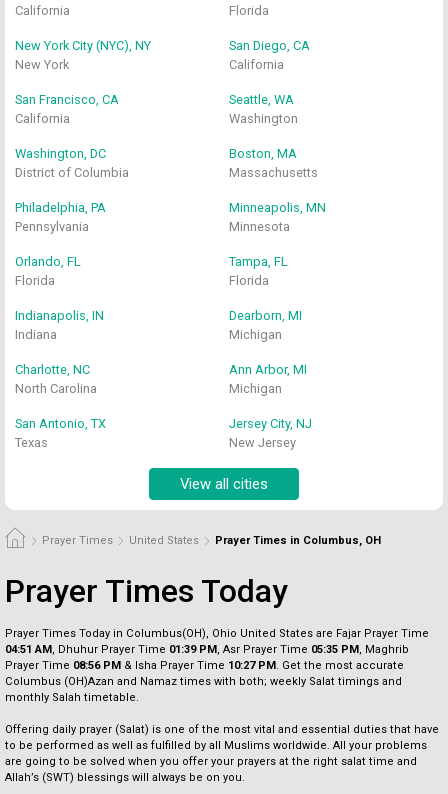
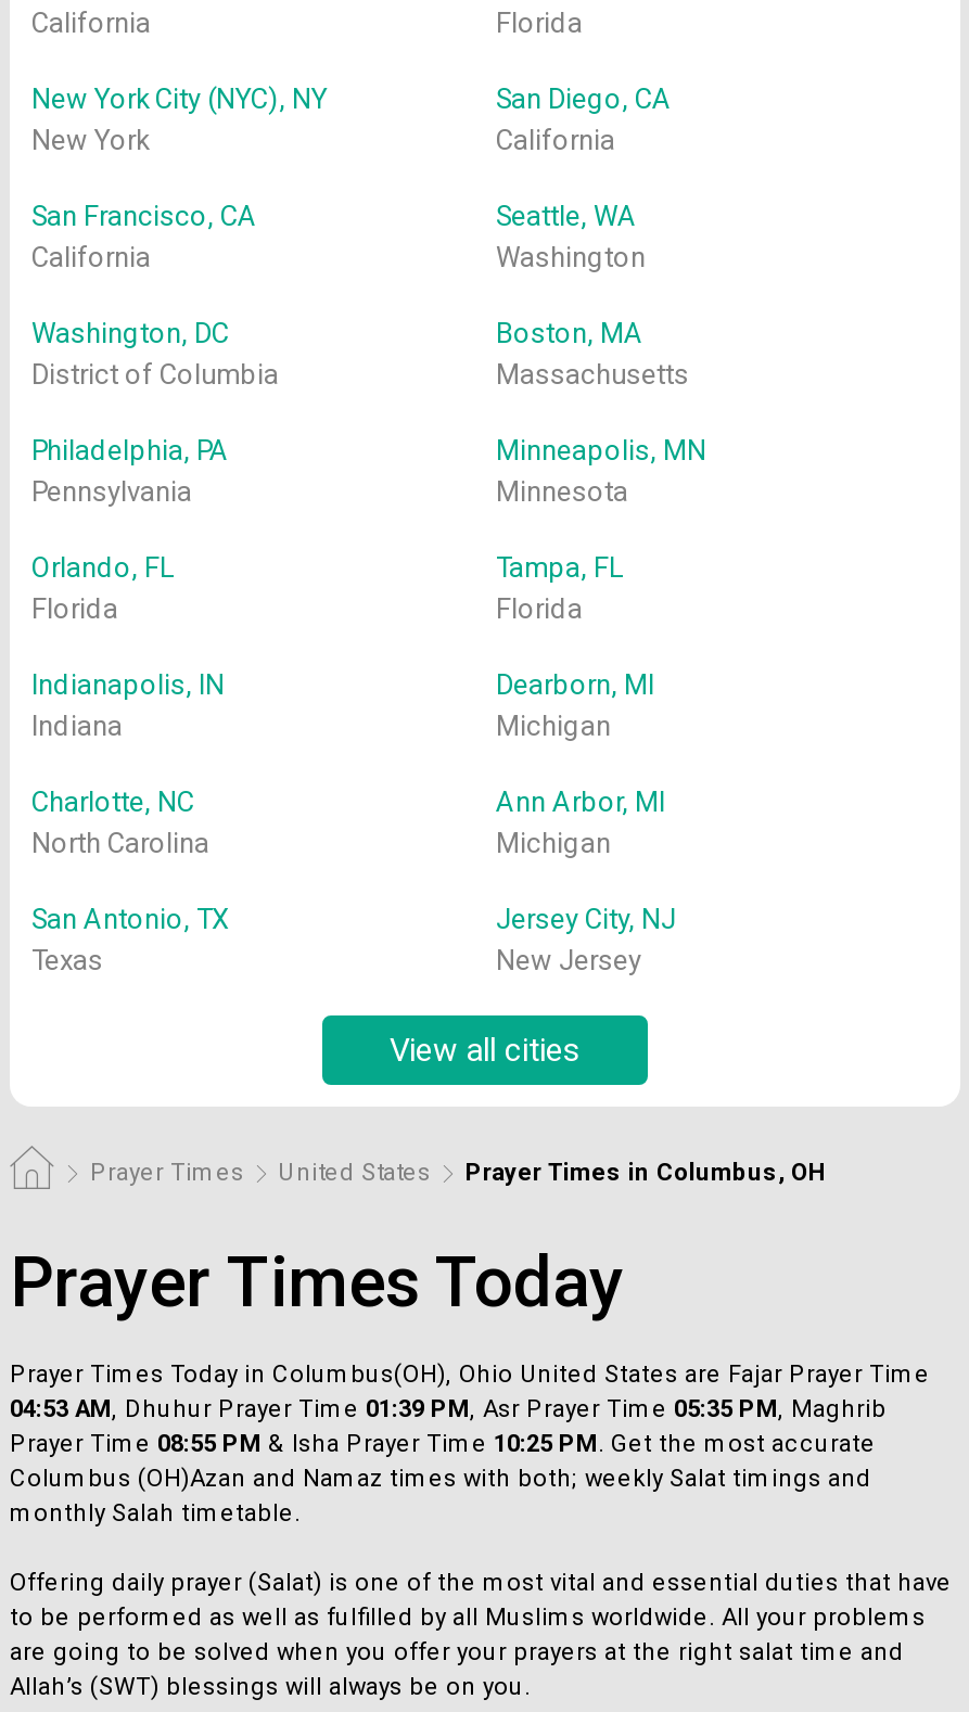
[5,643,409,656] 04:51 AM, Dhuhur Prayer Time 01:39 PM, Asr Prayer Time 05:35 PM, Maghrib -> [10,1395,887,1423] 04:53 AM, Dhuhur Prayer Time 01:39 PM, Asr Prayer Time 05:35 PM, Maghrib
[5,659,404,672] Prayer Time 08:56 PM & Isha Prayer Time 10:27 PM. Get the most accurate -> [10,1430,876,1458] Prayer Time 08:55 PM & Isha Prayer Time 10:25 PM. Get the most accurate

